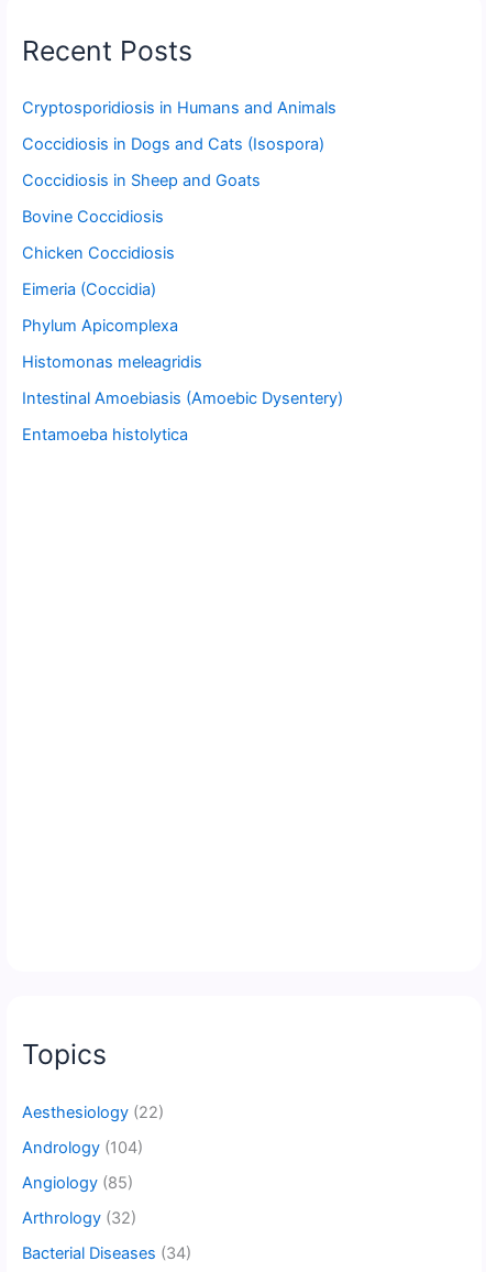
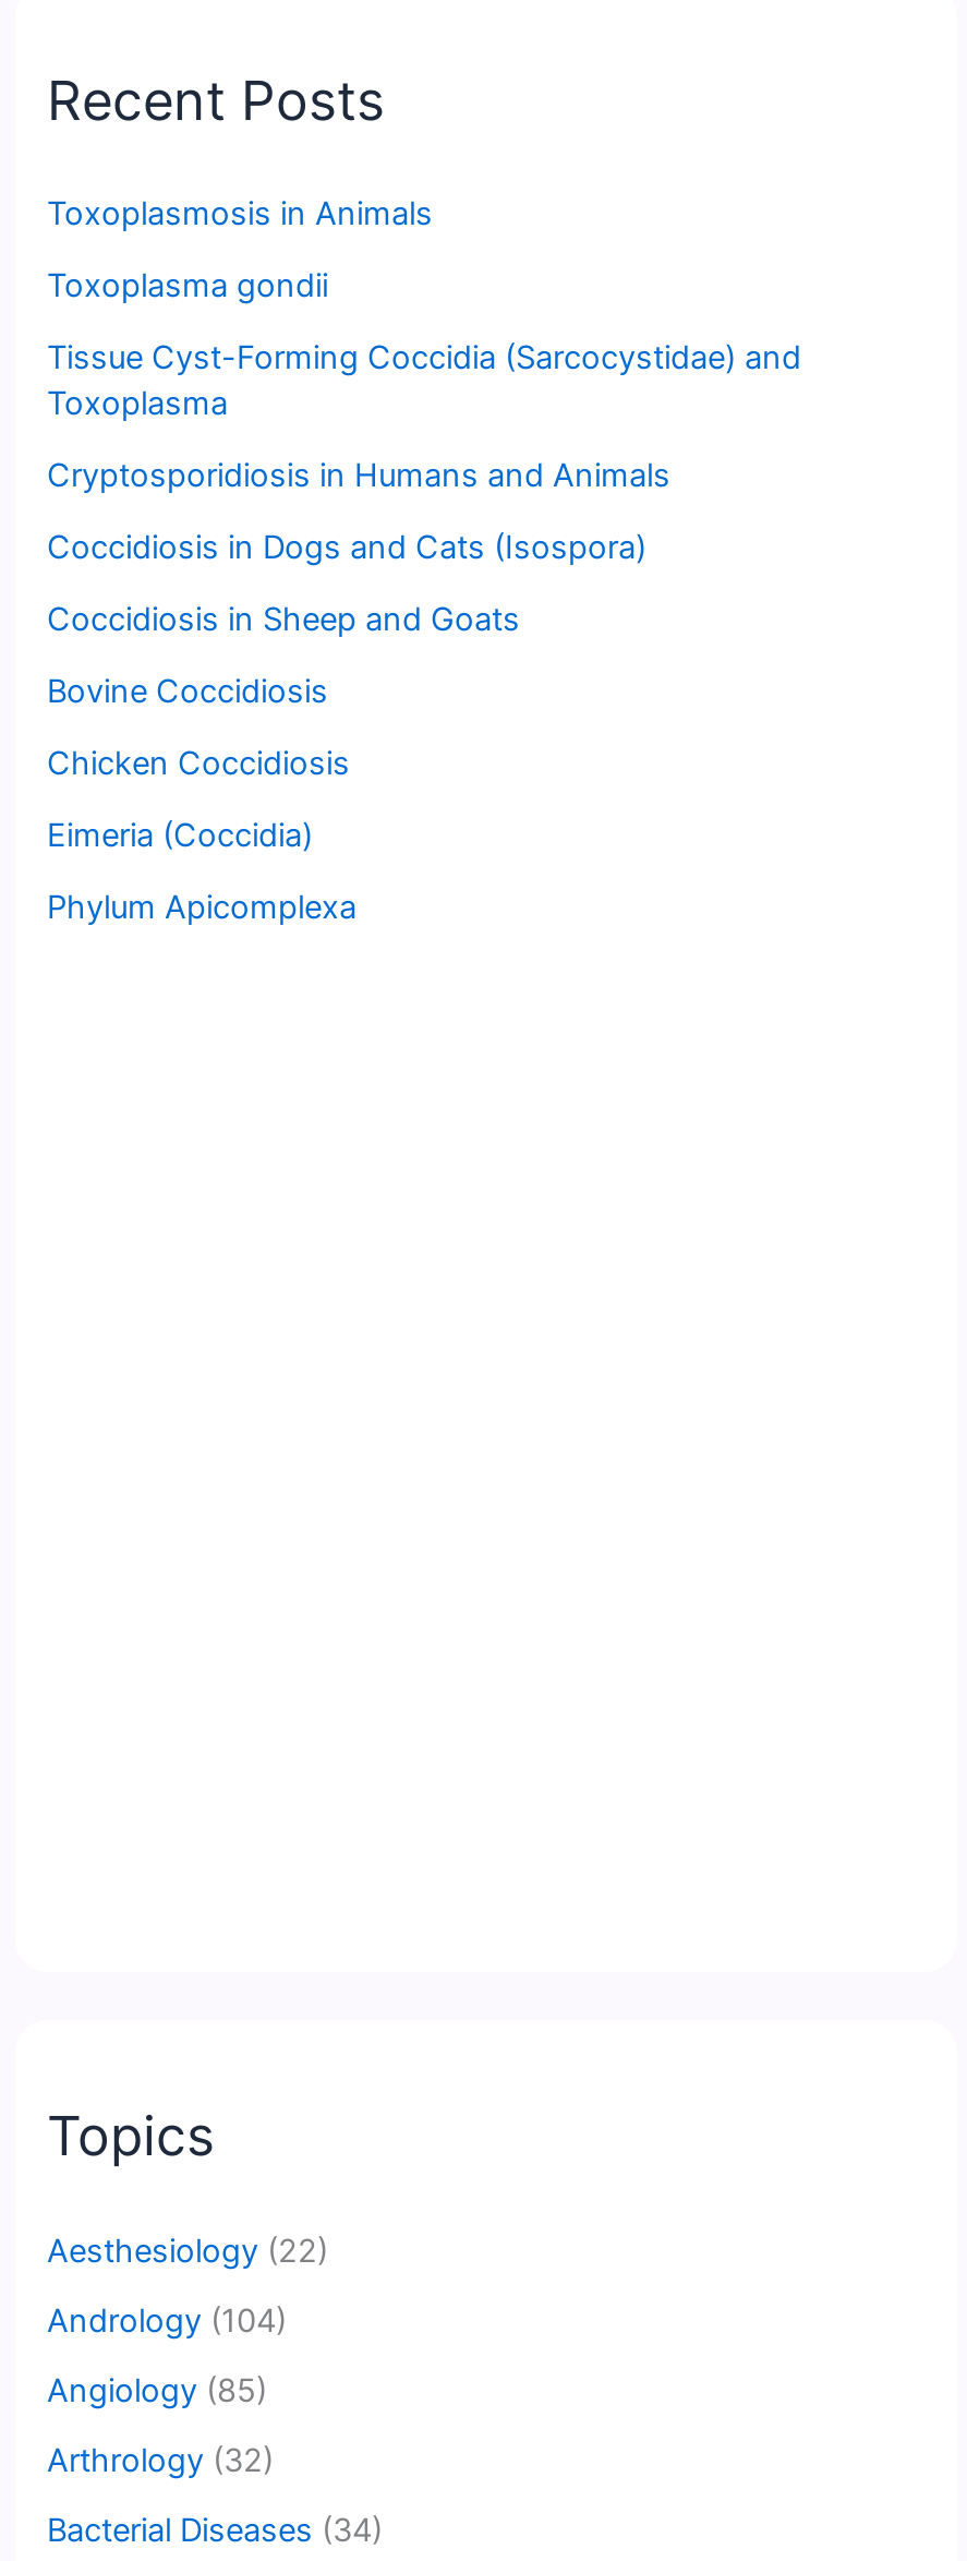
none -> [47,195,801,424] Toxoplasmosis in Animals | Toxoplasma gondii | Tissue Cyst-Forming Coccidia (Sarcocystidae) and | Toxoplasma
moved [23,98,337,336] -> [47,457,670,928]: Cryptosporidiosis in Humans and Animals | Coccidiosis in Dogs and Cats (Isospora) | Coccidiosis in Sheep and Goats | Bovine Coccidiosis | Chicken Coccidiosis | Eimeria (Coccidia) | Phylum Apicomplexa
[23,352,344,445] Histomonas meleagridis | Intestinal Amoebiasis (Amoebic Dysentery) | Entamoeba histolytica -> none

